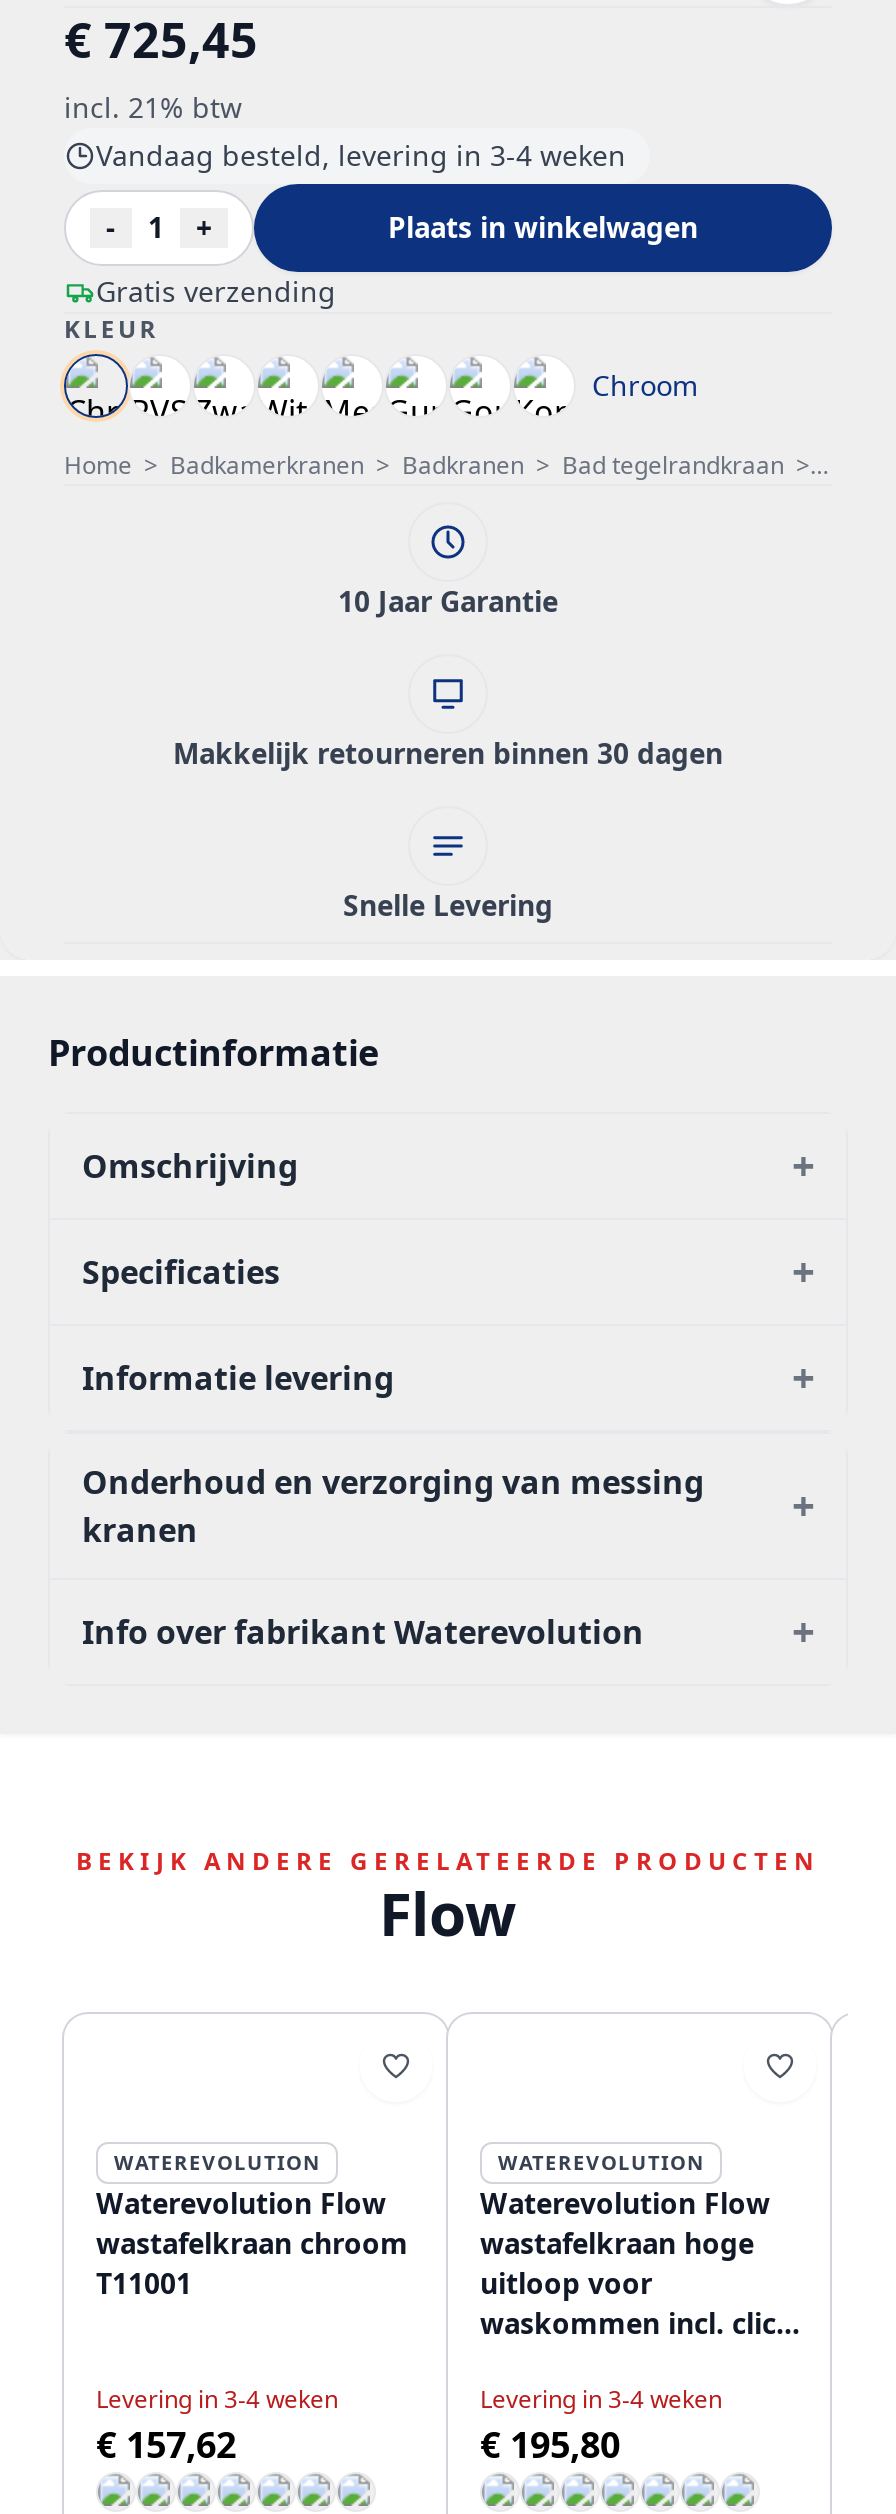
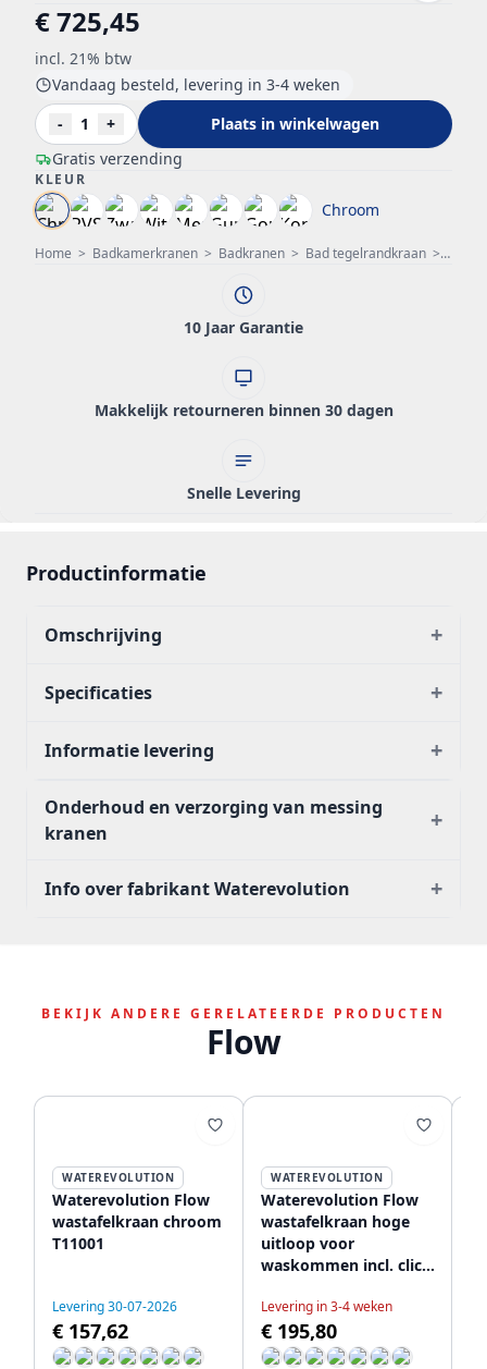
[96,2382,338,2416] Levering in 3-4 weken -> [52,1297,177,1316] Levering 30-07-2026

